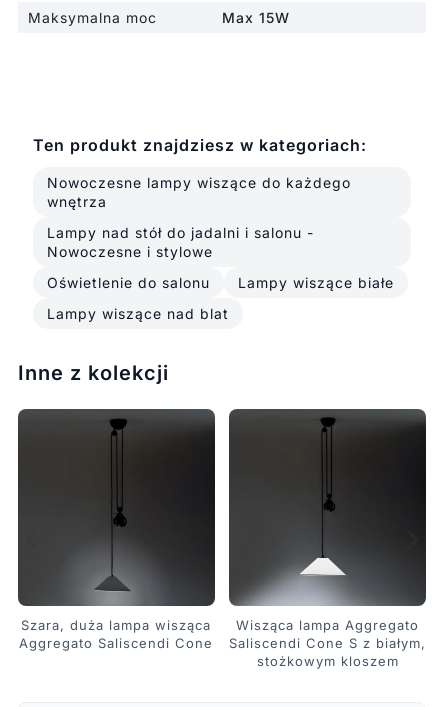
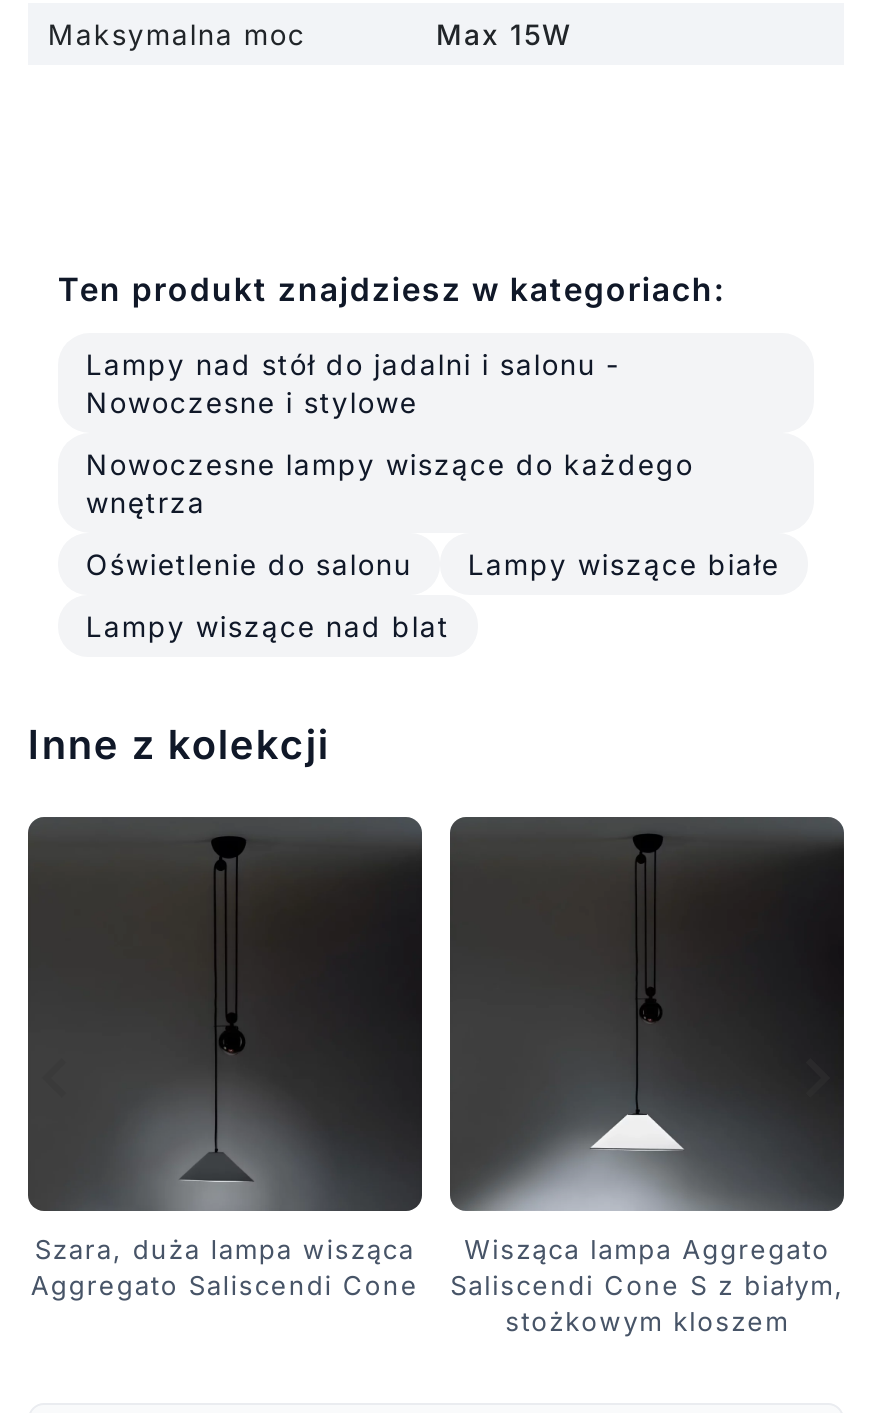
moved [47,174,351,210] -> [86,446,694,518]: Nowoczesne lampy wiszące do każdego | wnętrza
moved [47,224,314,260] -> [86,346,620,418]: Lampy nad stół do jadalni i salonu - | Nowoczesne i stylowe

